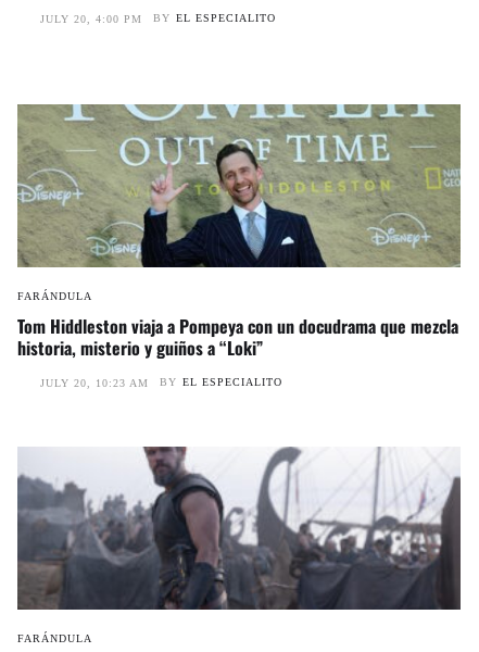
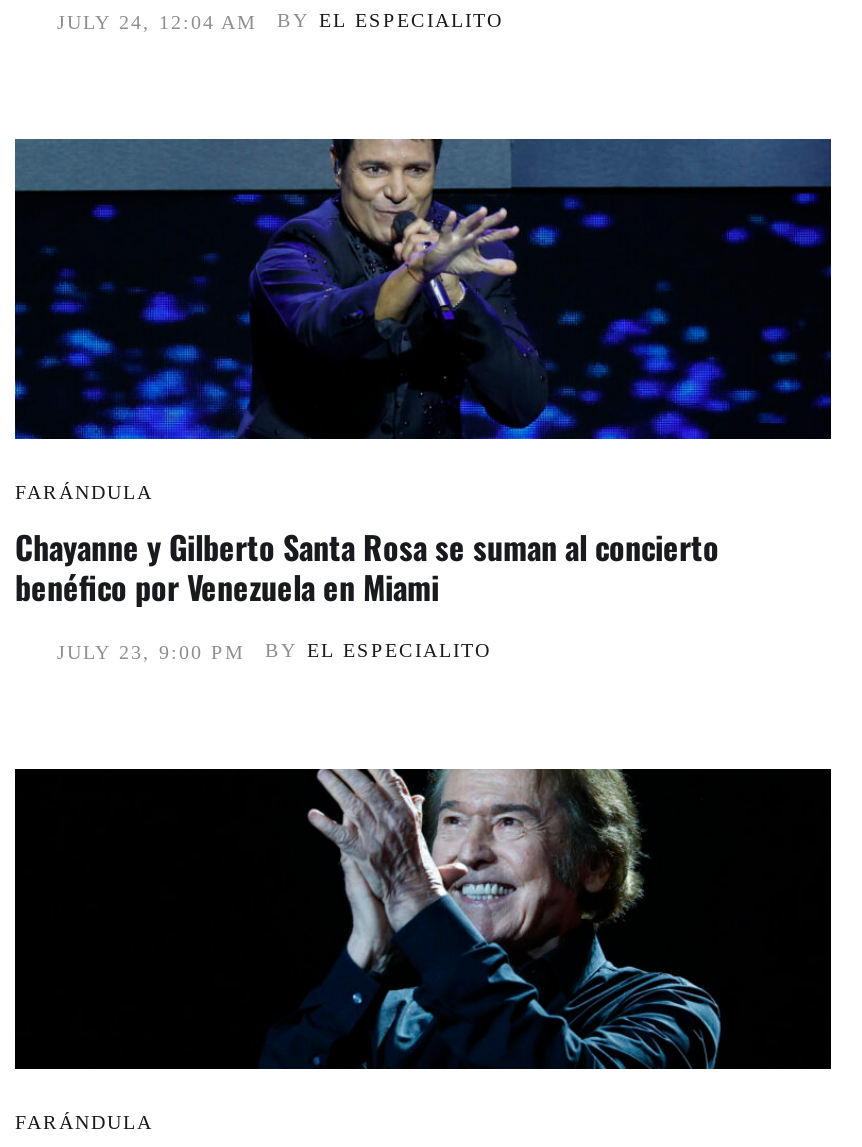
[40,11,276,24] JULY 20, 4:00 PM BY EL ESPECIALITO -> [57,8,503,32] JULY 24, 12:04 AM BY EL ESPECIALITO
[16,103,462,268] [image] -> [13,137,833,441] [image]
[17,312,458,360] Tom Hiddleston viaja a Pompeya con un docudrama que mezcla | historia, misterio y guiños a “Loki” -> [15,522,719,610] Chayanne y Gilberto Santa Rosa se suman al concierto | benéfico por Venezuela en Miami
[40,375,282,388] JULY 20, 10:23 AM BY EL ESPECIALITO -> [57,638,491,662] JULY 23, 9:00 PM BY EL ESPECIALITO
[16,446,462,610] [image] -> [13,767,833,1069] [image]

